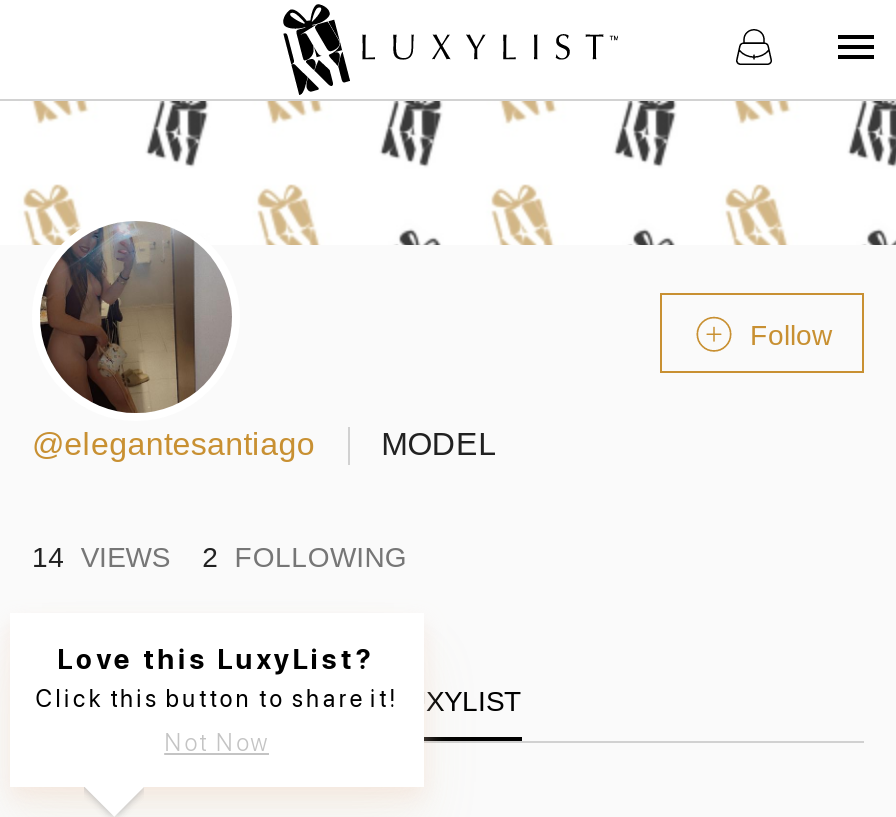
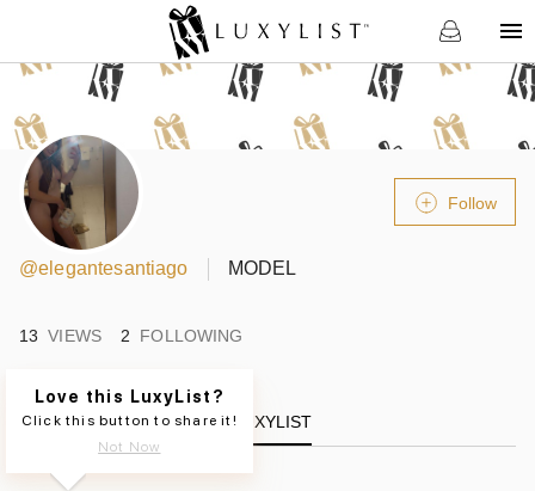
[32,541,407,573] 14 VIEWS 2 FOLLOWING -> [19,326,243,345] 13 VIEWS 2 FOLLOWING

